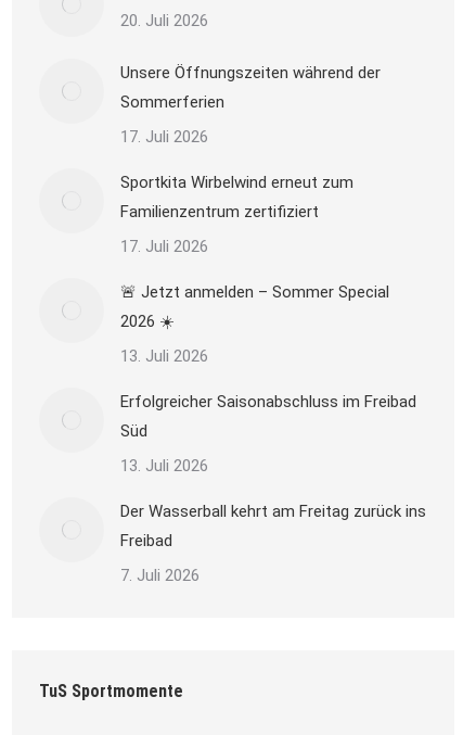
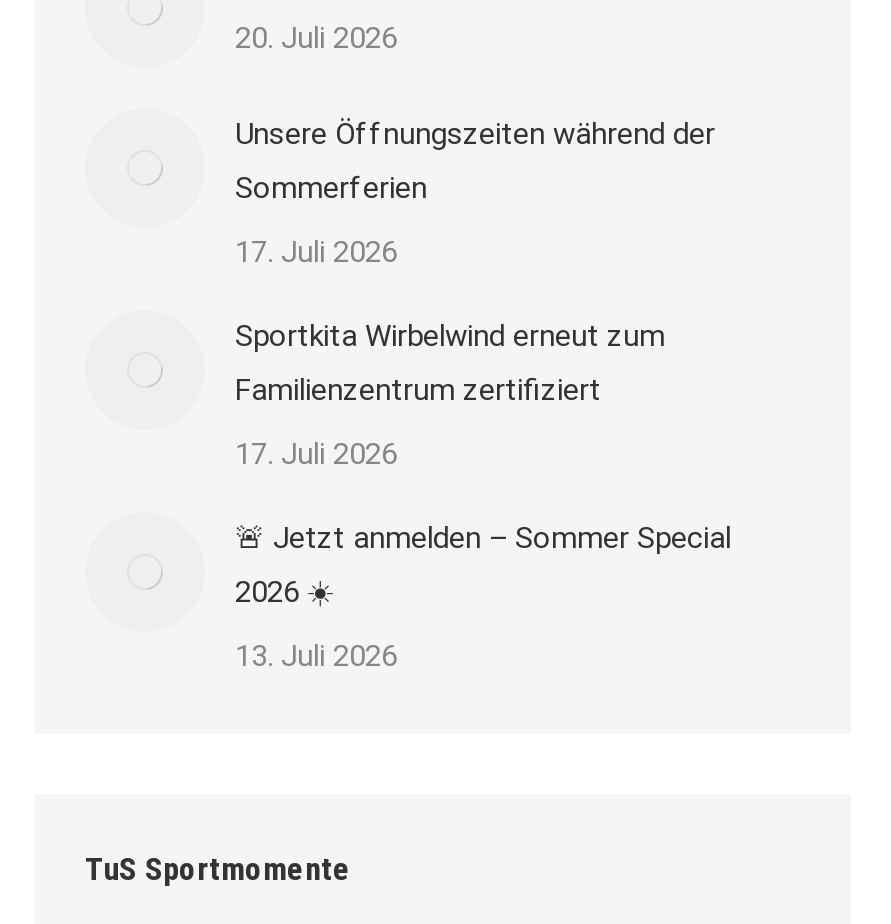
[120,392,426,585] Erfolgreicher Saisonabschluss im Freibad | Süd | 13. Juli 2026 | Der Wasserball kehrt am Freitag zurück ins | Freibad | 7. Juli 2026 -> none

